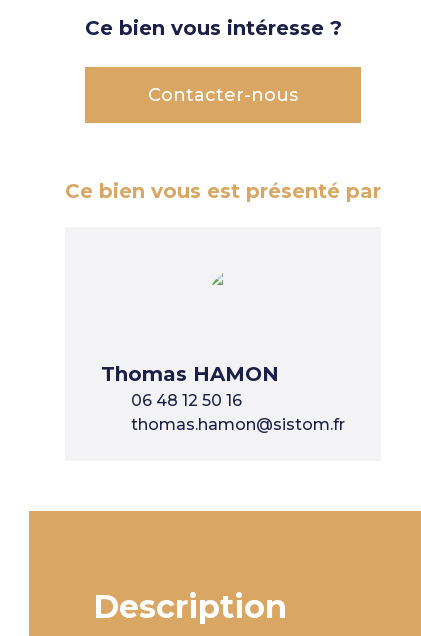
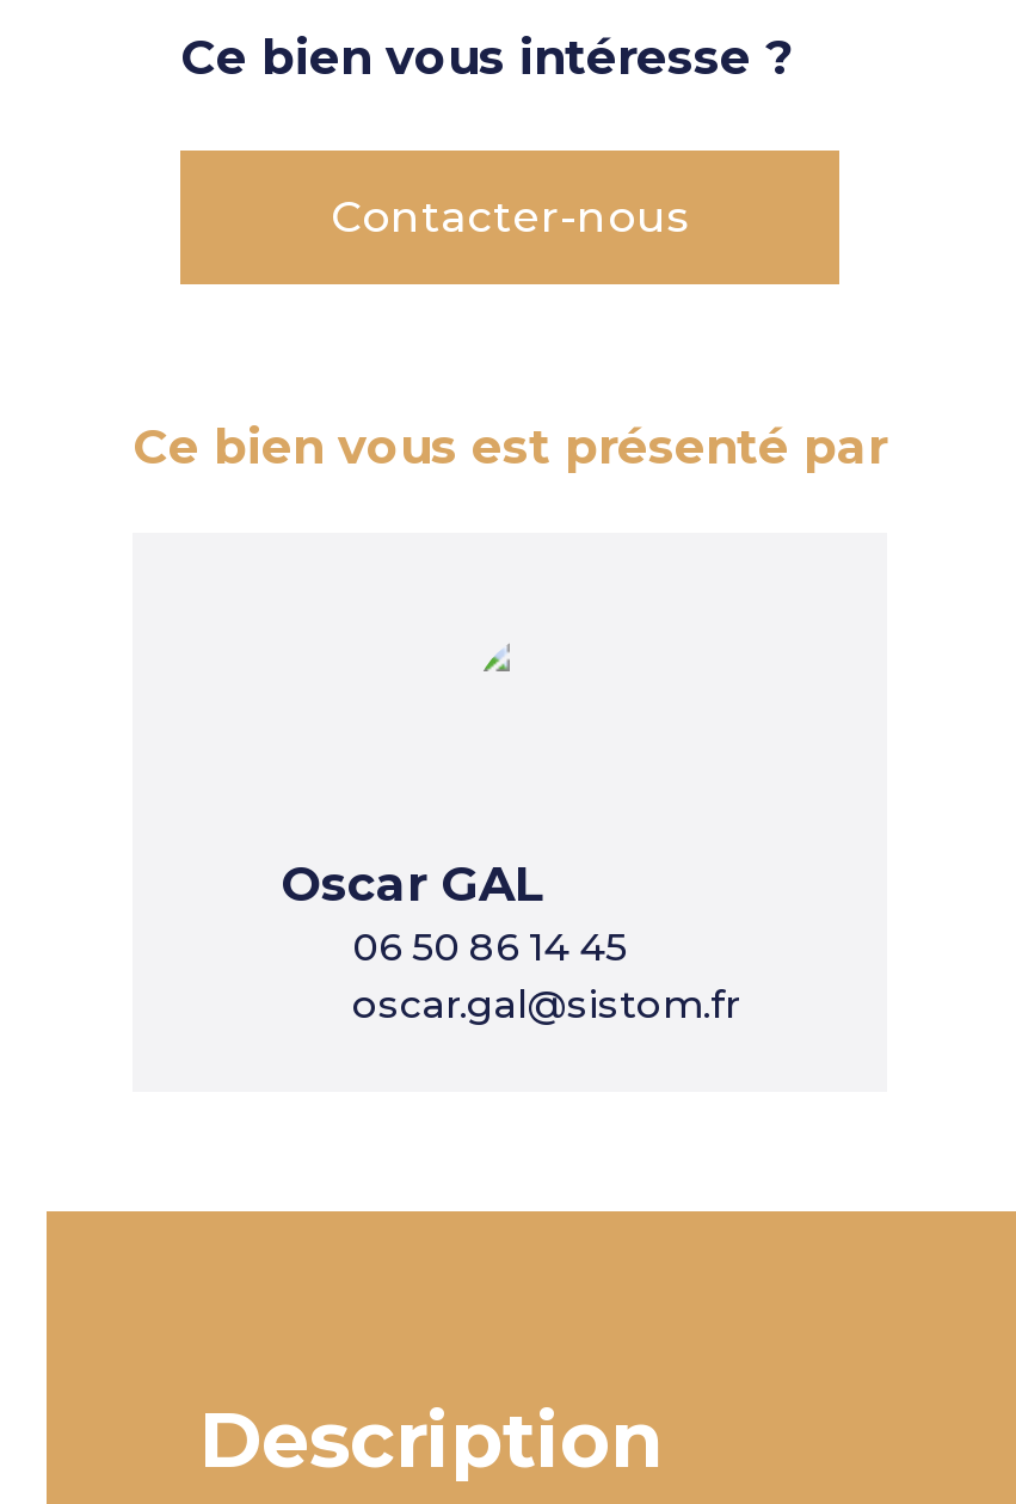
[101,362,345,434] Thomas HAMON | 06 48 12 50 16 | thomas.hamon@sistom.fr -> [281,855,739,1027] Oscar GAL | 06 50 86 14 45 | oscar.gal@sistom.fr

